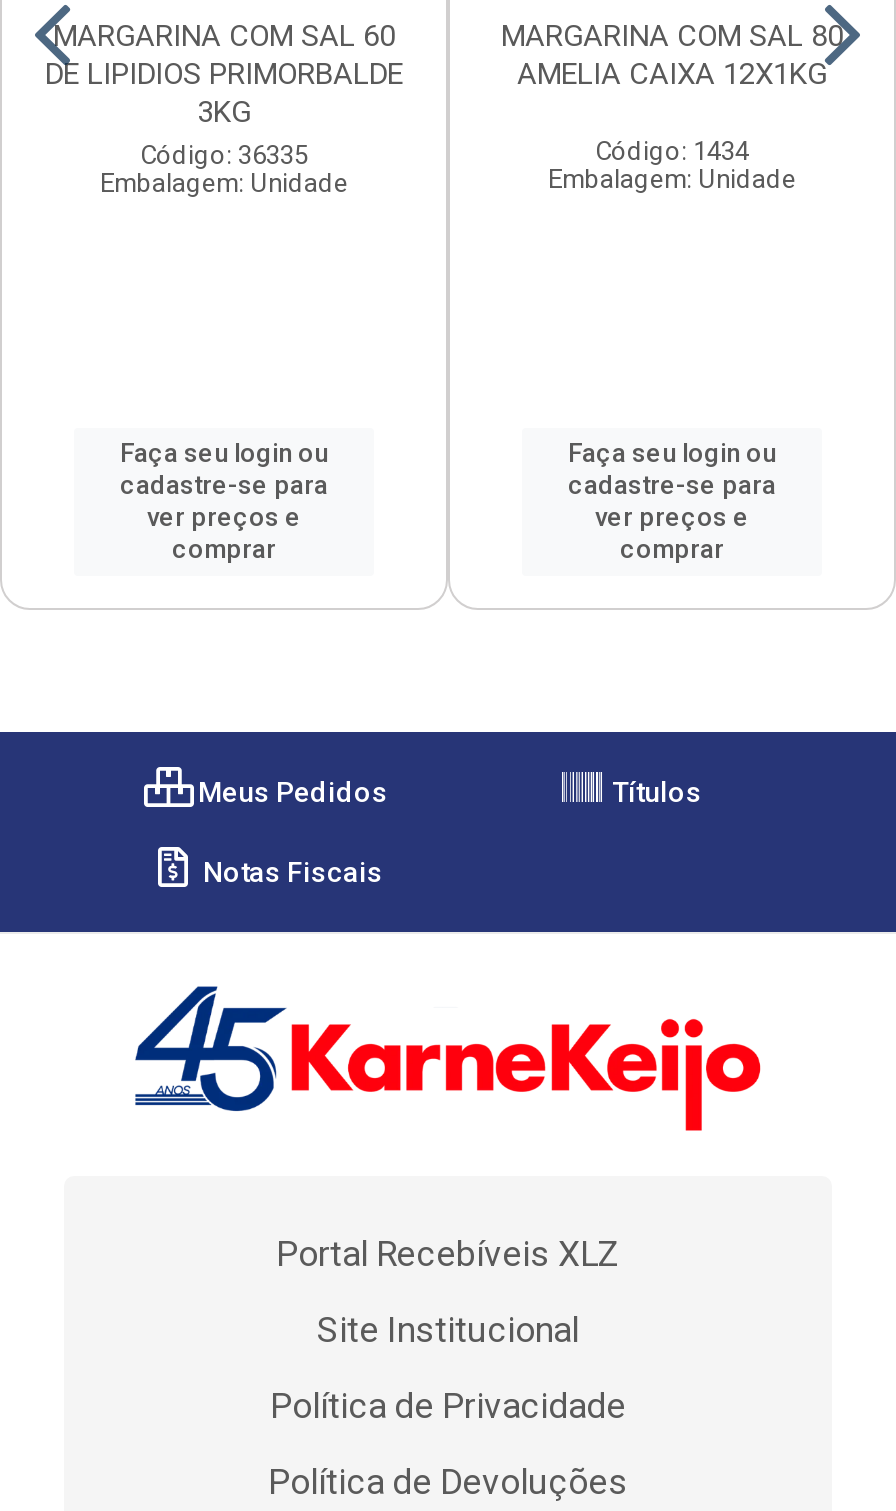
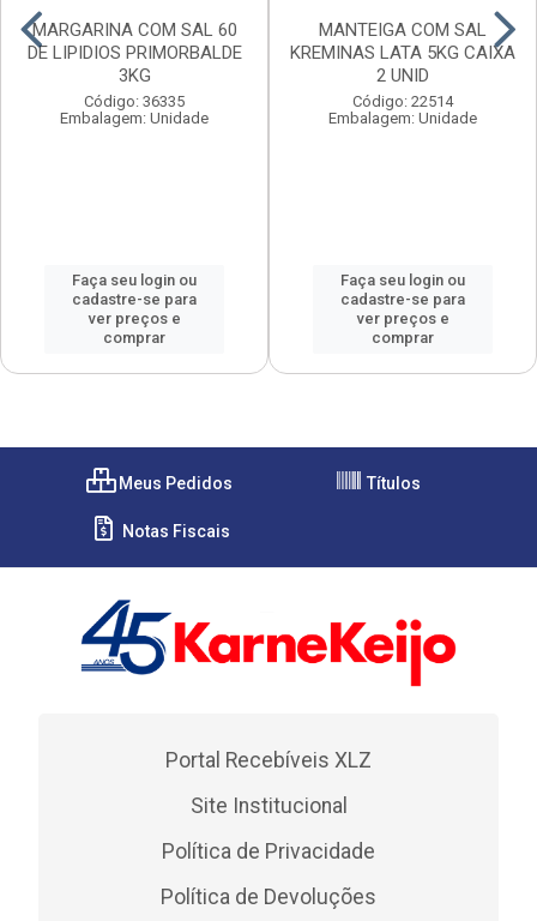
[501,18,843,166] MARGARINA COM SAL 80 | AMELIA CAIXA 12X1KG | Código: 1434 -> [290,19,515,110] MANTEIGA COM SAL | KREMINAS LATA 5KG CAIXA | 2 UNID | Código: 22514

